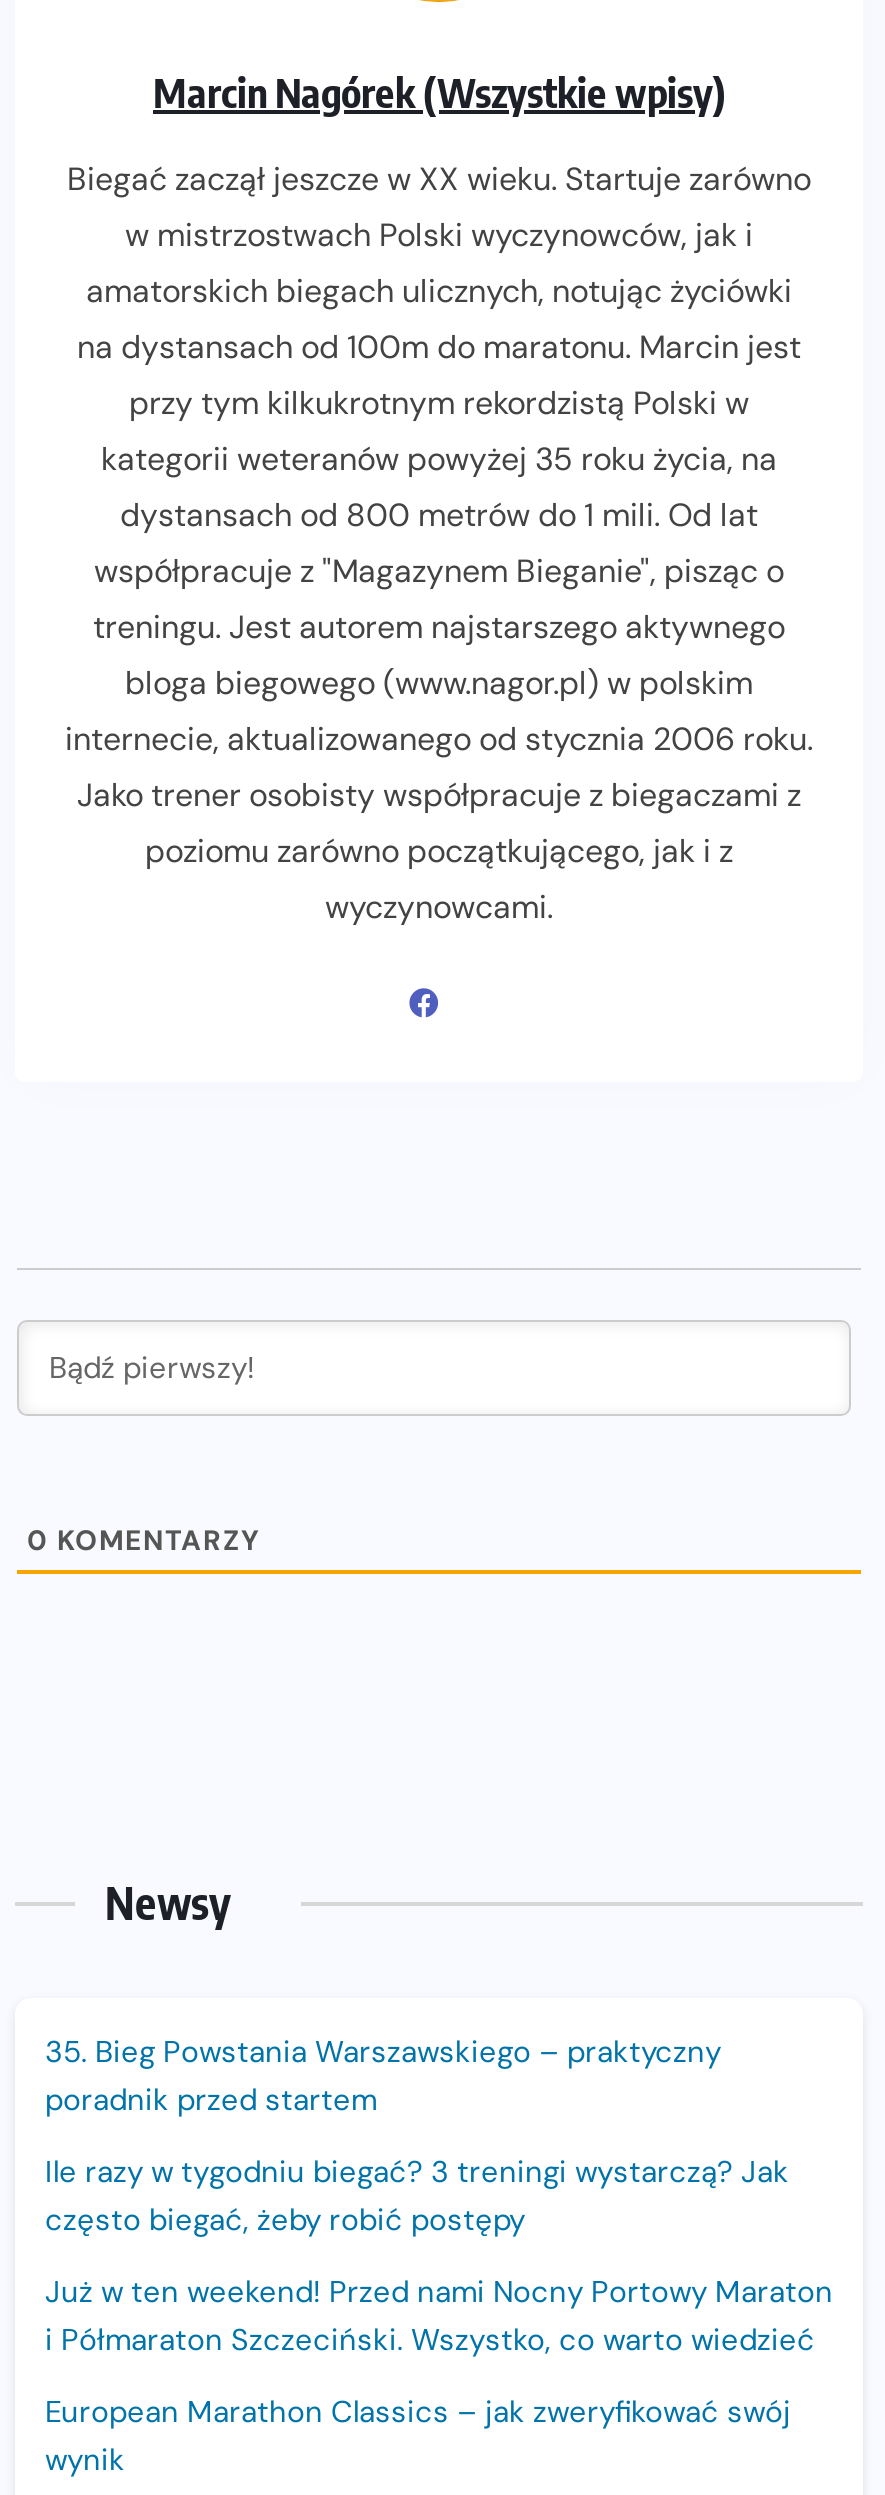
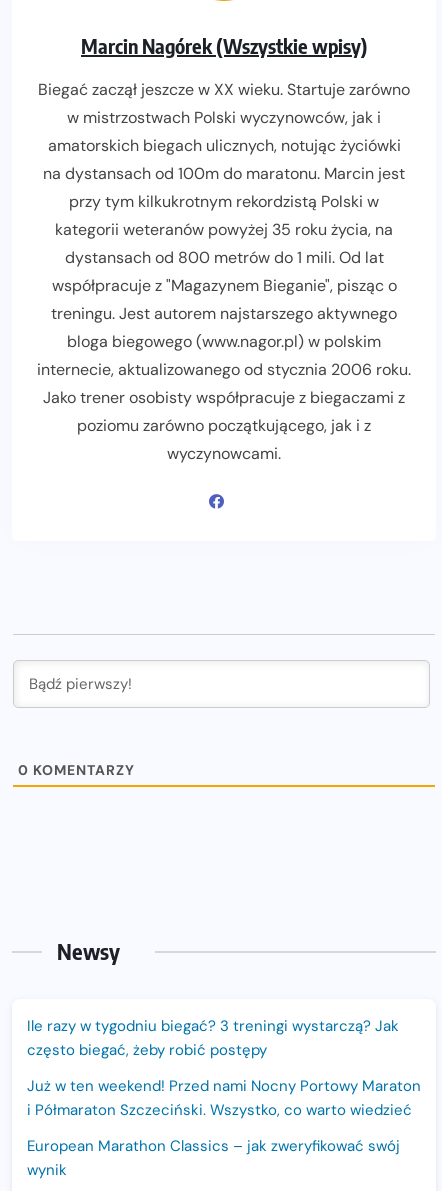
[45,2033,721,2121] 35. Bieg Powstania Warszawskiego – praktyczny | poradnik przed startem -> none

